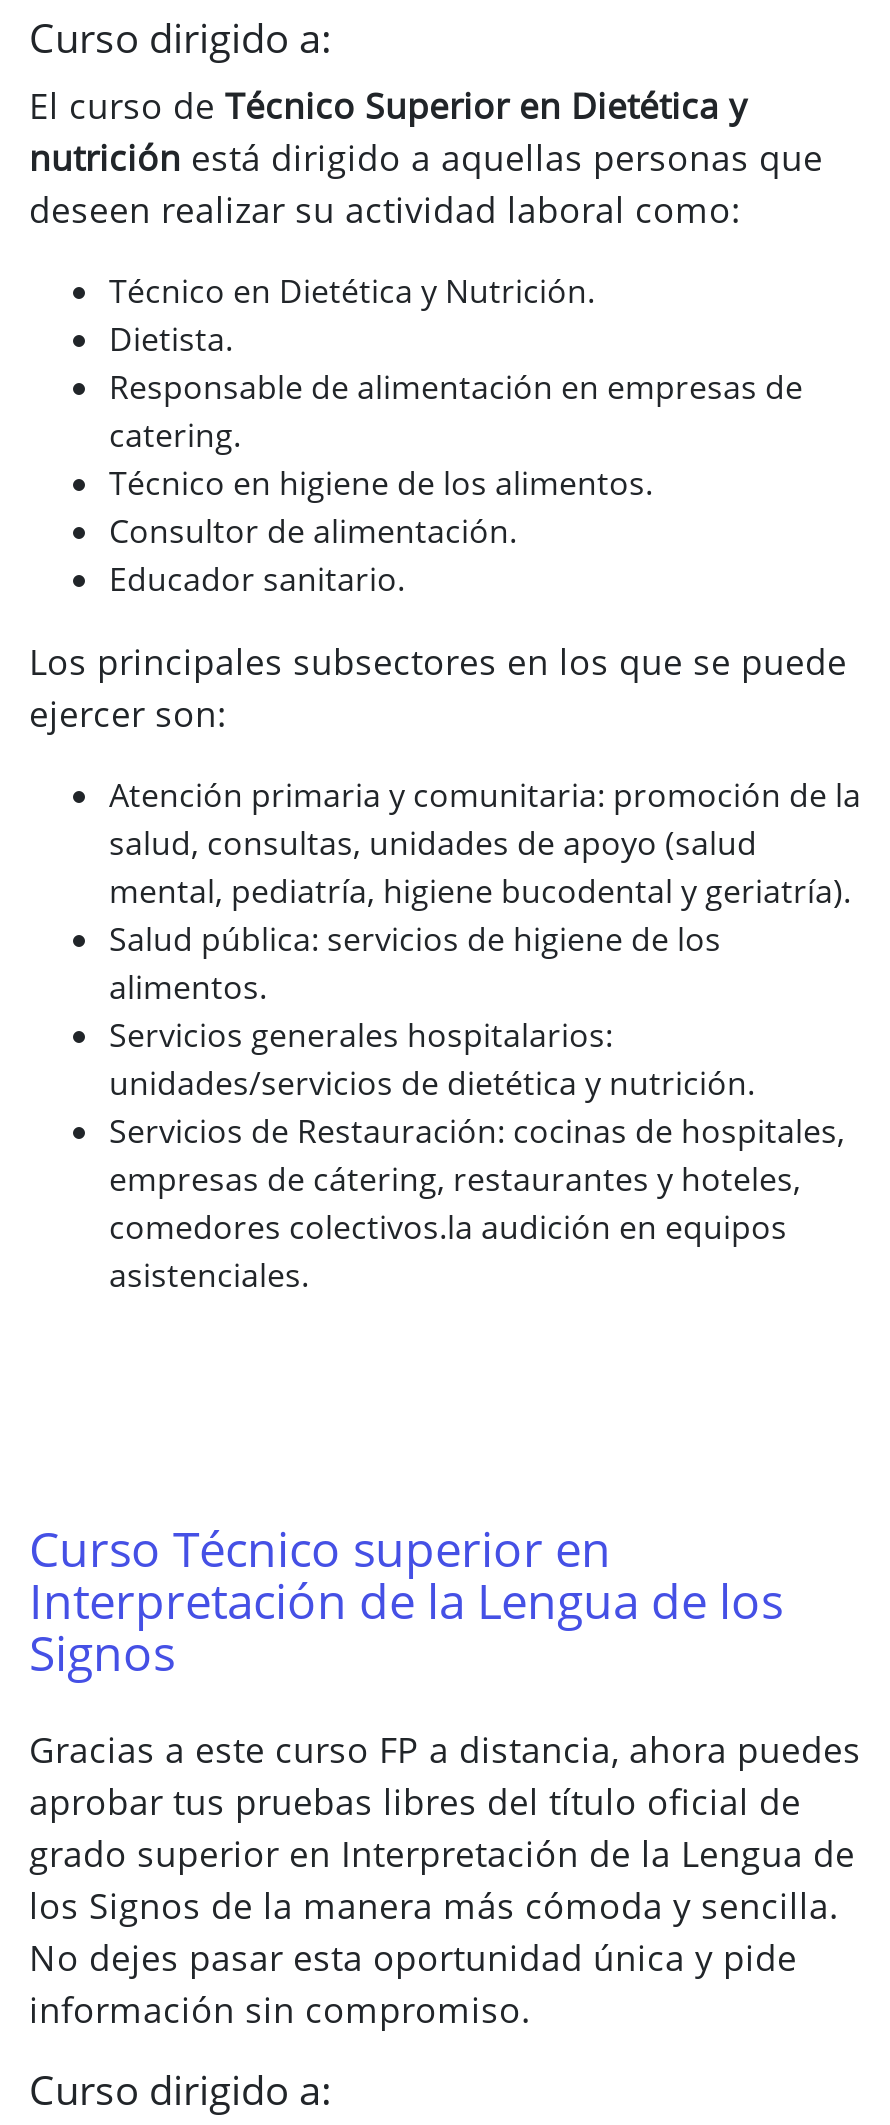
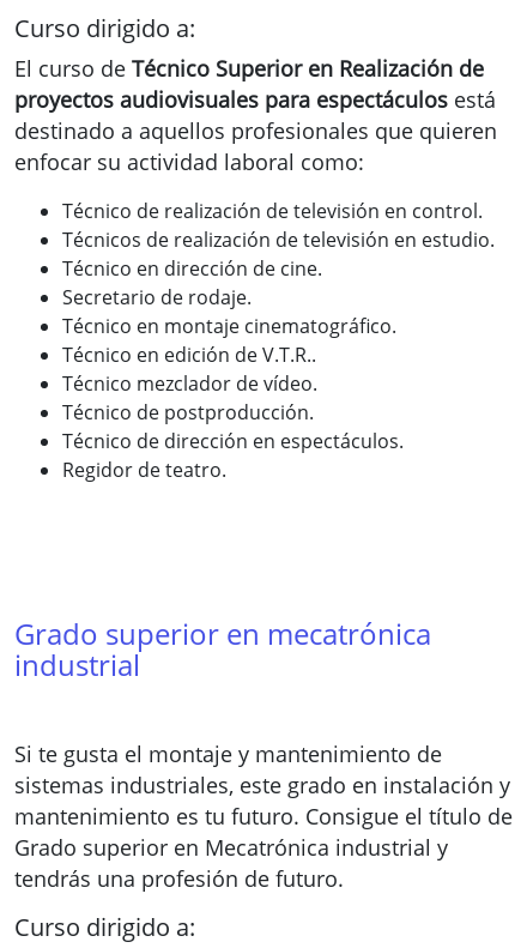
[29,81,861,1297] El curso de Técnico Superior en Dietética y | nutrición está dirigido a aquellas personas que | deseen realizar su actividad laboral como: | Técnico en Dietética y Nutrición. | Dietista. | Responsable de alimentación en empresas de | catering. | Técnico en higiene de los alimentos. | Consultor de alimentación. | Educador sanitario. | Los principales subsectores en los que se puede | ejercer son: | Atención primaria y comunitaria: promoción de la | salud, consultas, unidades de apoyo (salud | mental, pediatría, higiene bucodental y geriatría). | Salud pública: servicios de higiene de los | alimentos. | Servicios generales hospitalarios: | unidades/servicios de dietética y nutrición. | Servicios de Restauración: cocinas de hospitales, | empresas de cátering, restaurantes y hoteles, | comedores colectivos.la audición en equipos | asistenciales. -> [14,54,497,483] El curso de Técnico Superior en Realización de | proyectos audiovisuales para espectáculos está | destinado a aquellos profesionales que quieren | enfocar su actividad laboral como: | Técnico de realización de televisión en control. | Técnicos de realización de televisión en estudio. | Técnico en dirección de cine. | Secretario de rodaje. | Técnico en montaje cinematográfico. | Técnico en edición de V.T.R.. | Técnico mezclador de vídeo. | Técnico de postproducción. | Técnico de dirección en espectáculos. | Regidor de teatro.
[29,1515,861,2033] Curso Técnico superior en | Interpretación de la Lengua de los | Signos | Gracias a este curso FP a distancia, ahora puedes | aprobar tus pruebas libres del título oficial de | grado superior en Interpretación de la Lengua de | los Signos de la manera más cómoda y sencilla. | No dejes pasar esta oportunidad única y pide | información sin compromiso. -> [14,614,513,893] Grado superior en mecatrónica | industrial | Si te gusta el montaje y mantenimiento de | sistemas industriales, este grado en instalación y | mantenimiento es tu futuro. Consigue el título de | Grado superior en Mecatrónica industrial y | tendrás una profesión de futuro.

